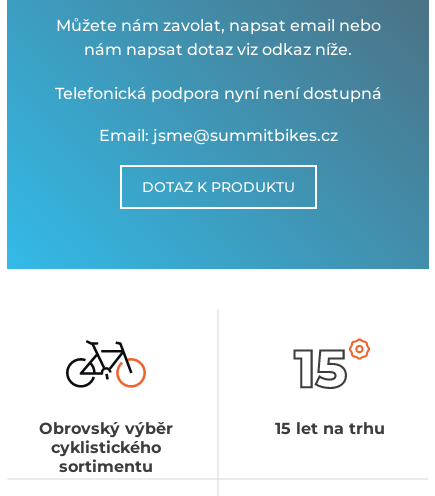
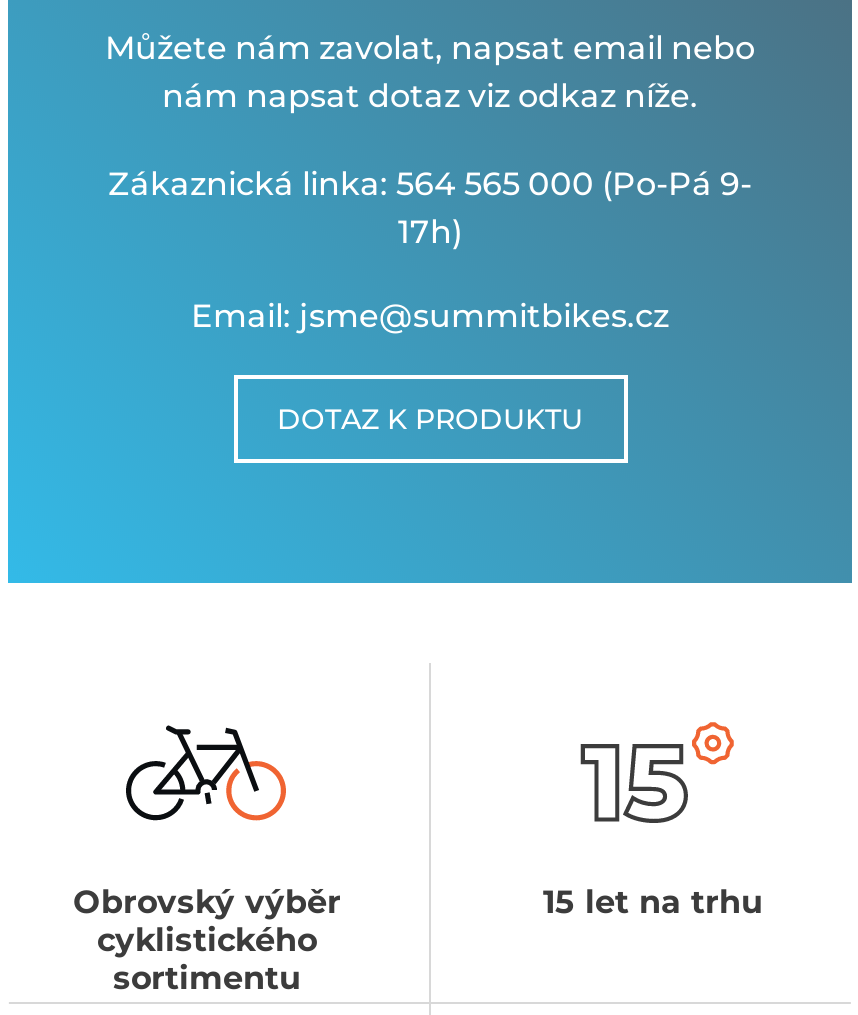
[54,84,381,103] Telefonická podpora nyní není dostupná -> [108,166,752,252] Zákaznická linka: 564 565 000 (Po-Pá 9- | 17h)

